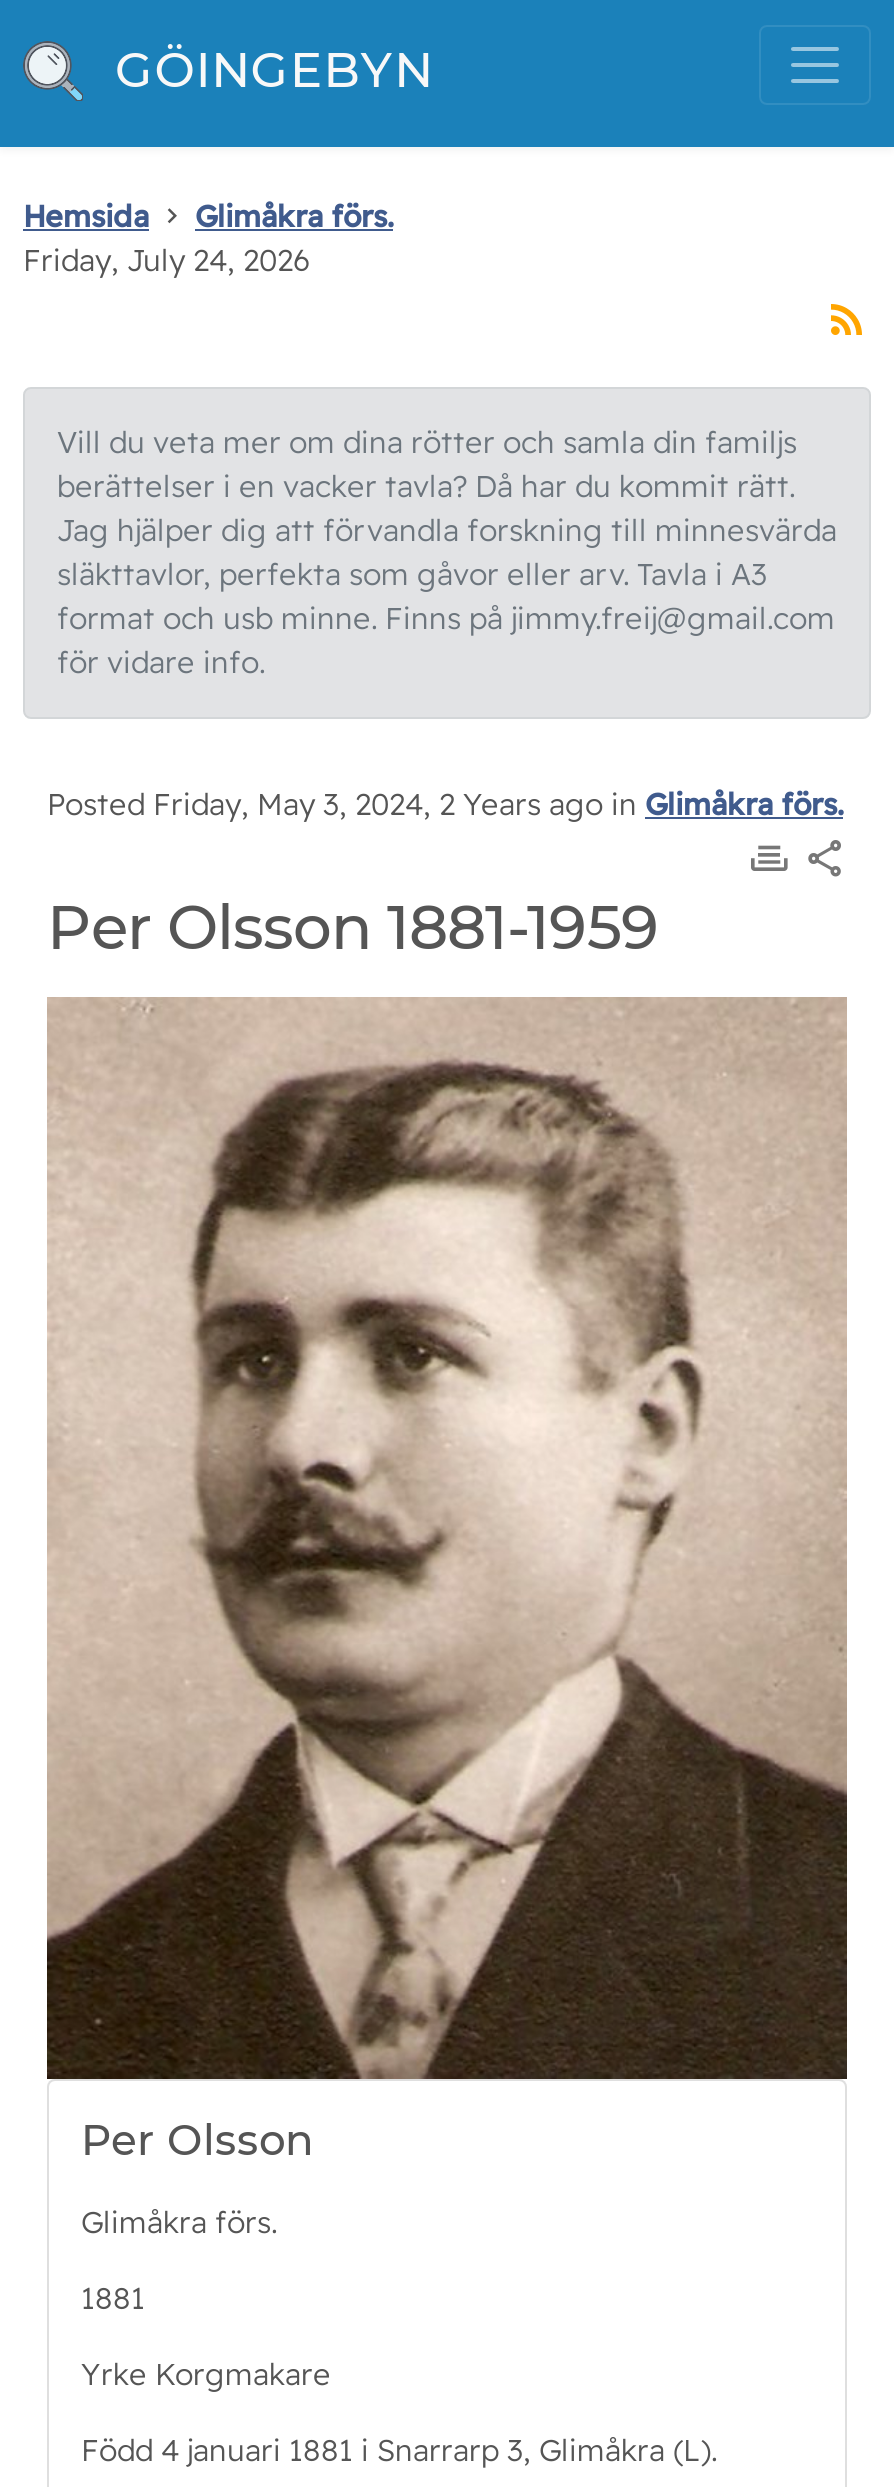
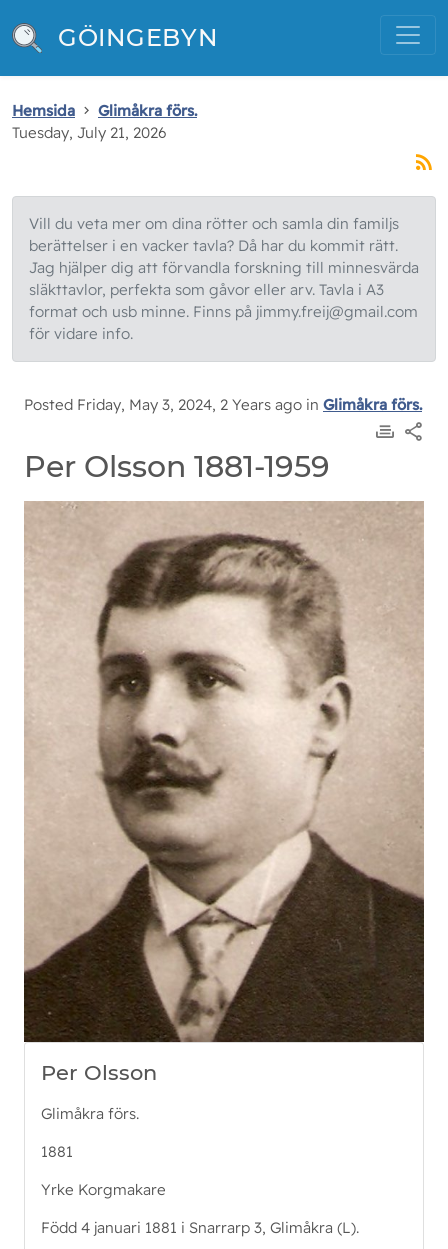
[23,241,311,279] Friday, July 24, 2026 -> [12,123,167,142] Tuesday, July 21, 2026

